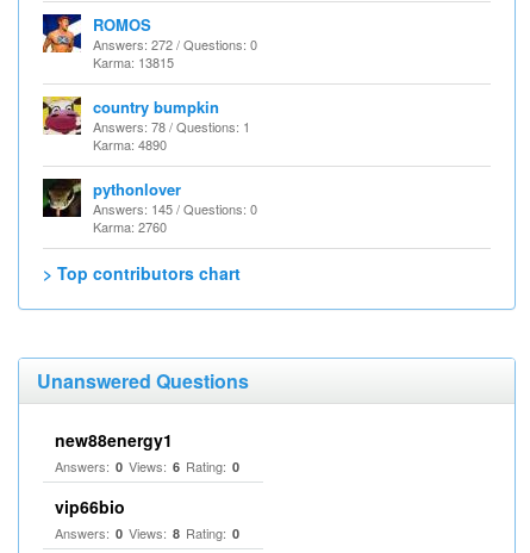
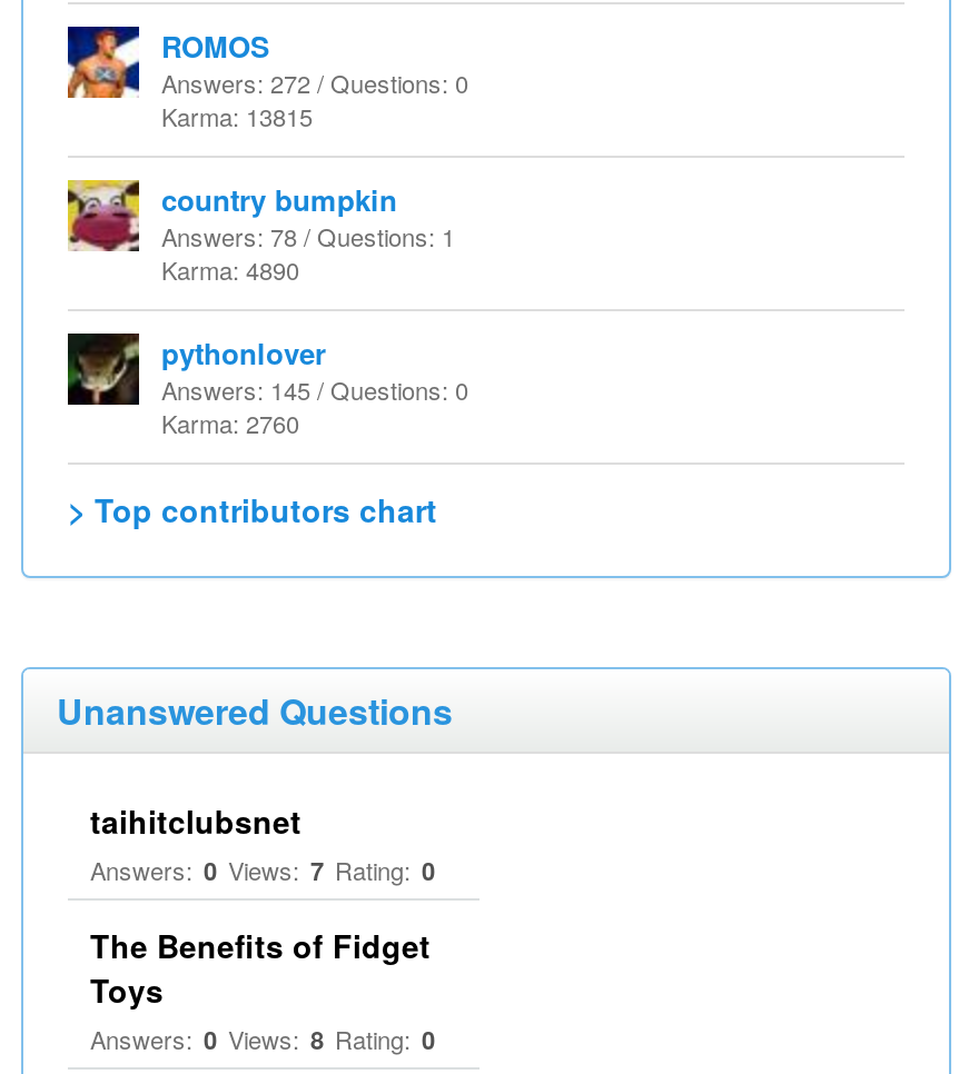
[55,428,239,476] new88energy1 | Answers: 0 Views: 6 Rating: 0 -> [90,798,435,887] taihitclubsnet | Answers: 0 Views: 7 Rating: 0
[55,495,125,518] vip66bio -> [90,923,431,1012] The Benefits of Fidget | Toys

